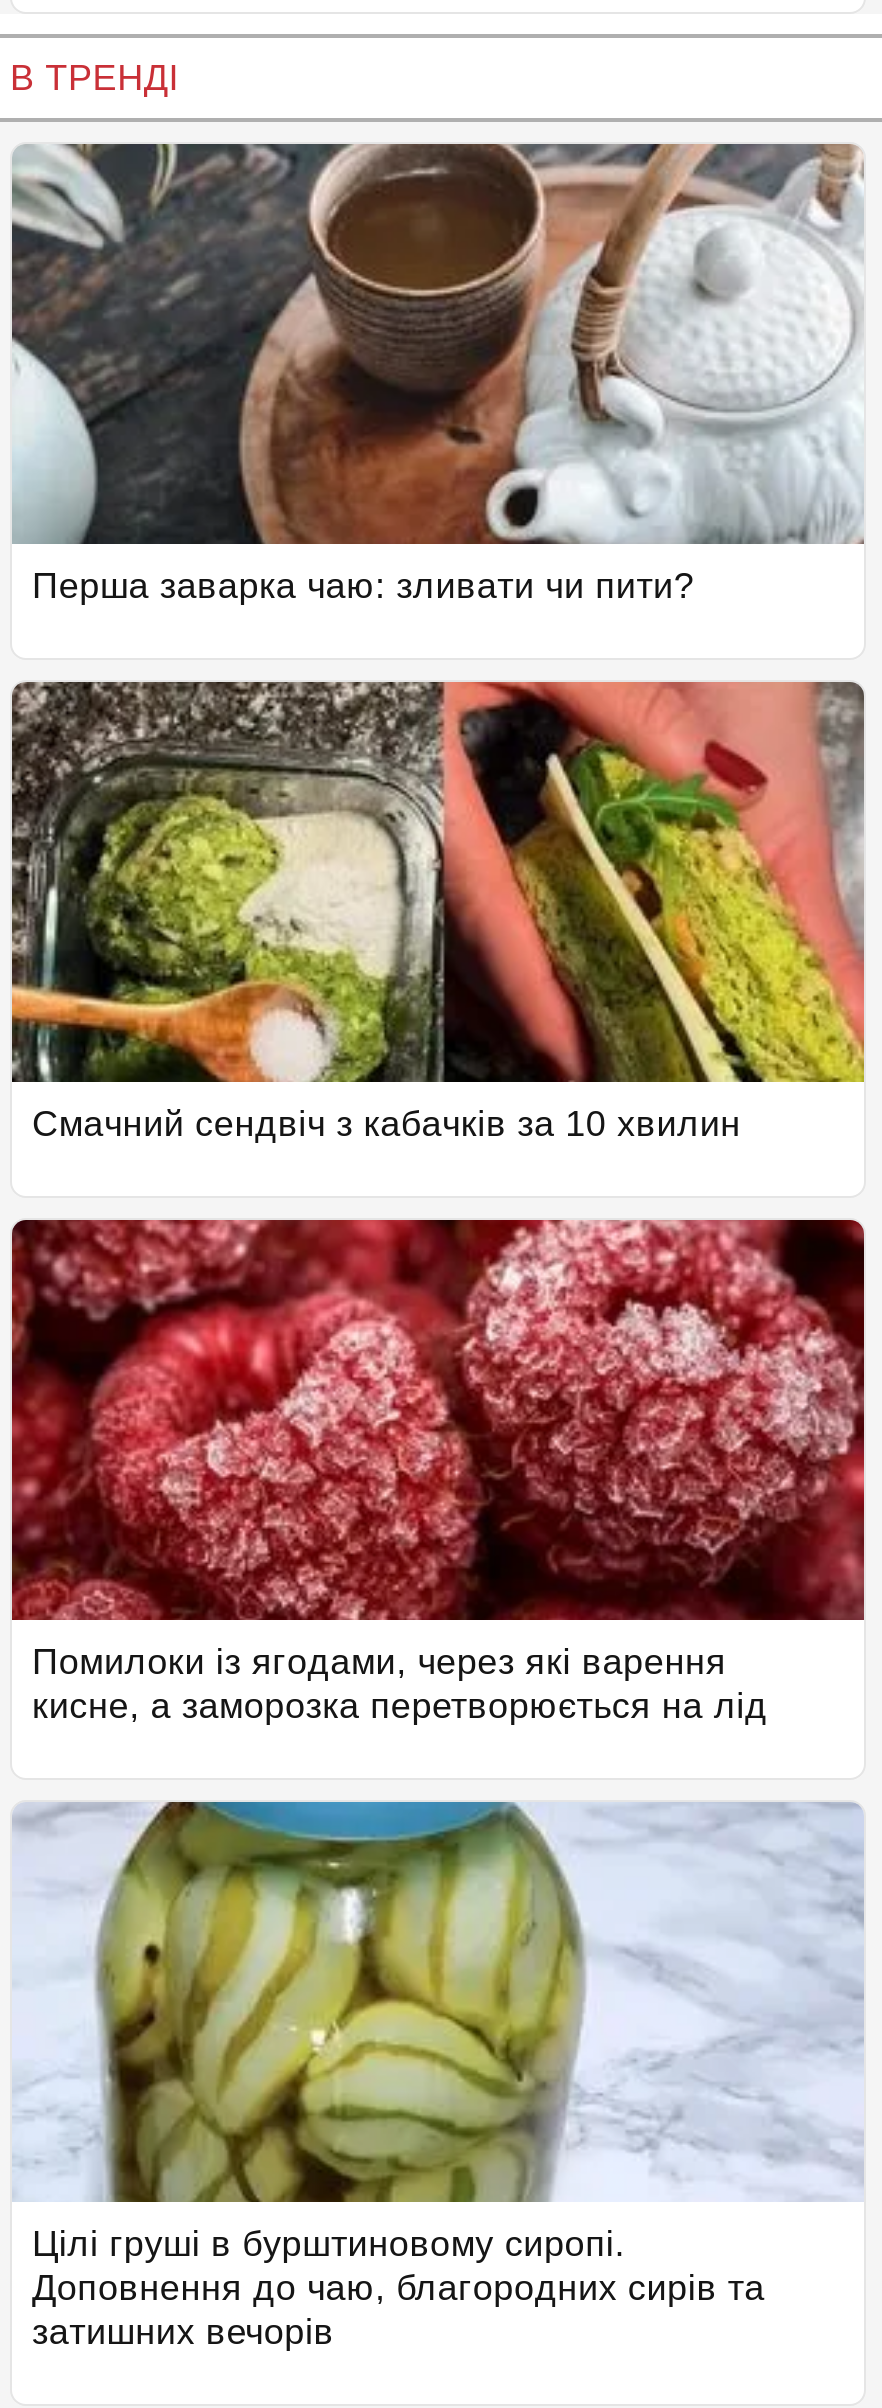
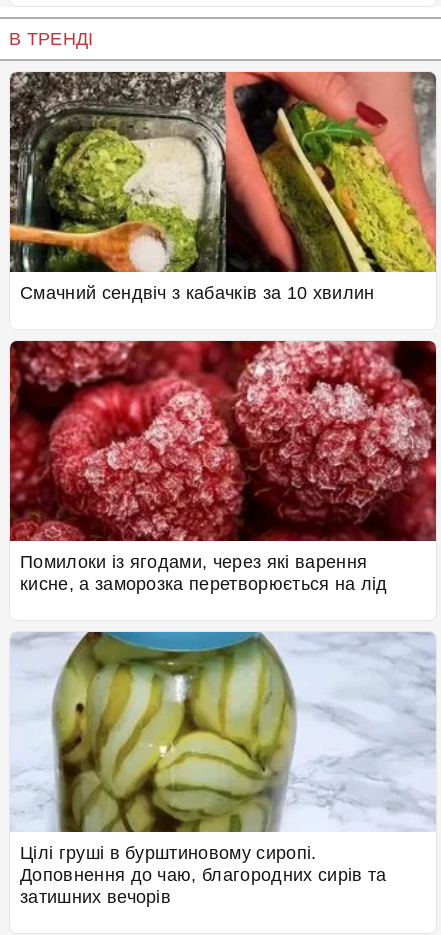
[12,142,864,605] [image] | Перша заварка чаю: зливати чи пити? -> none

